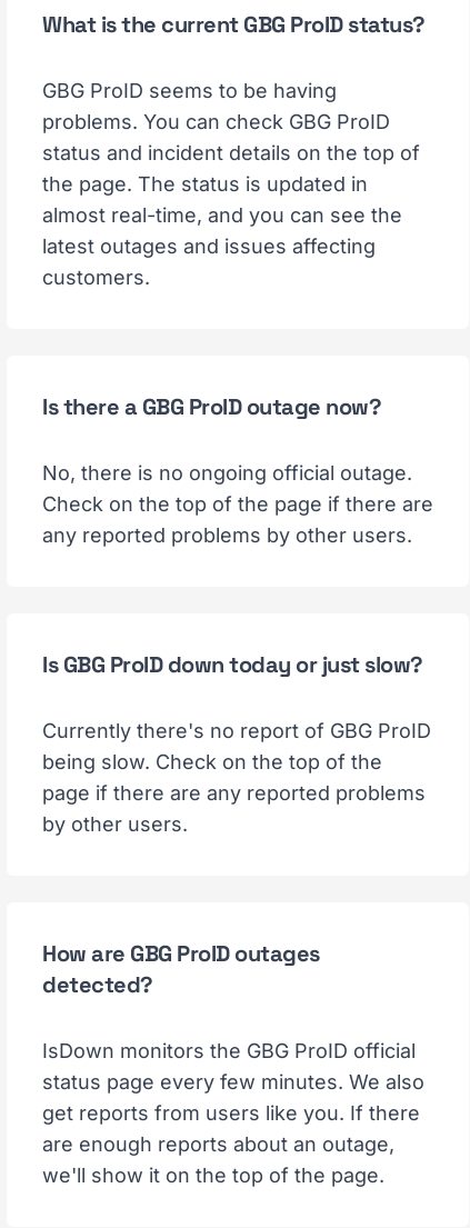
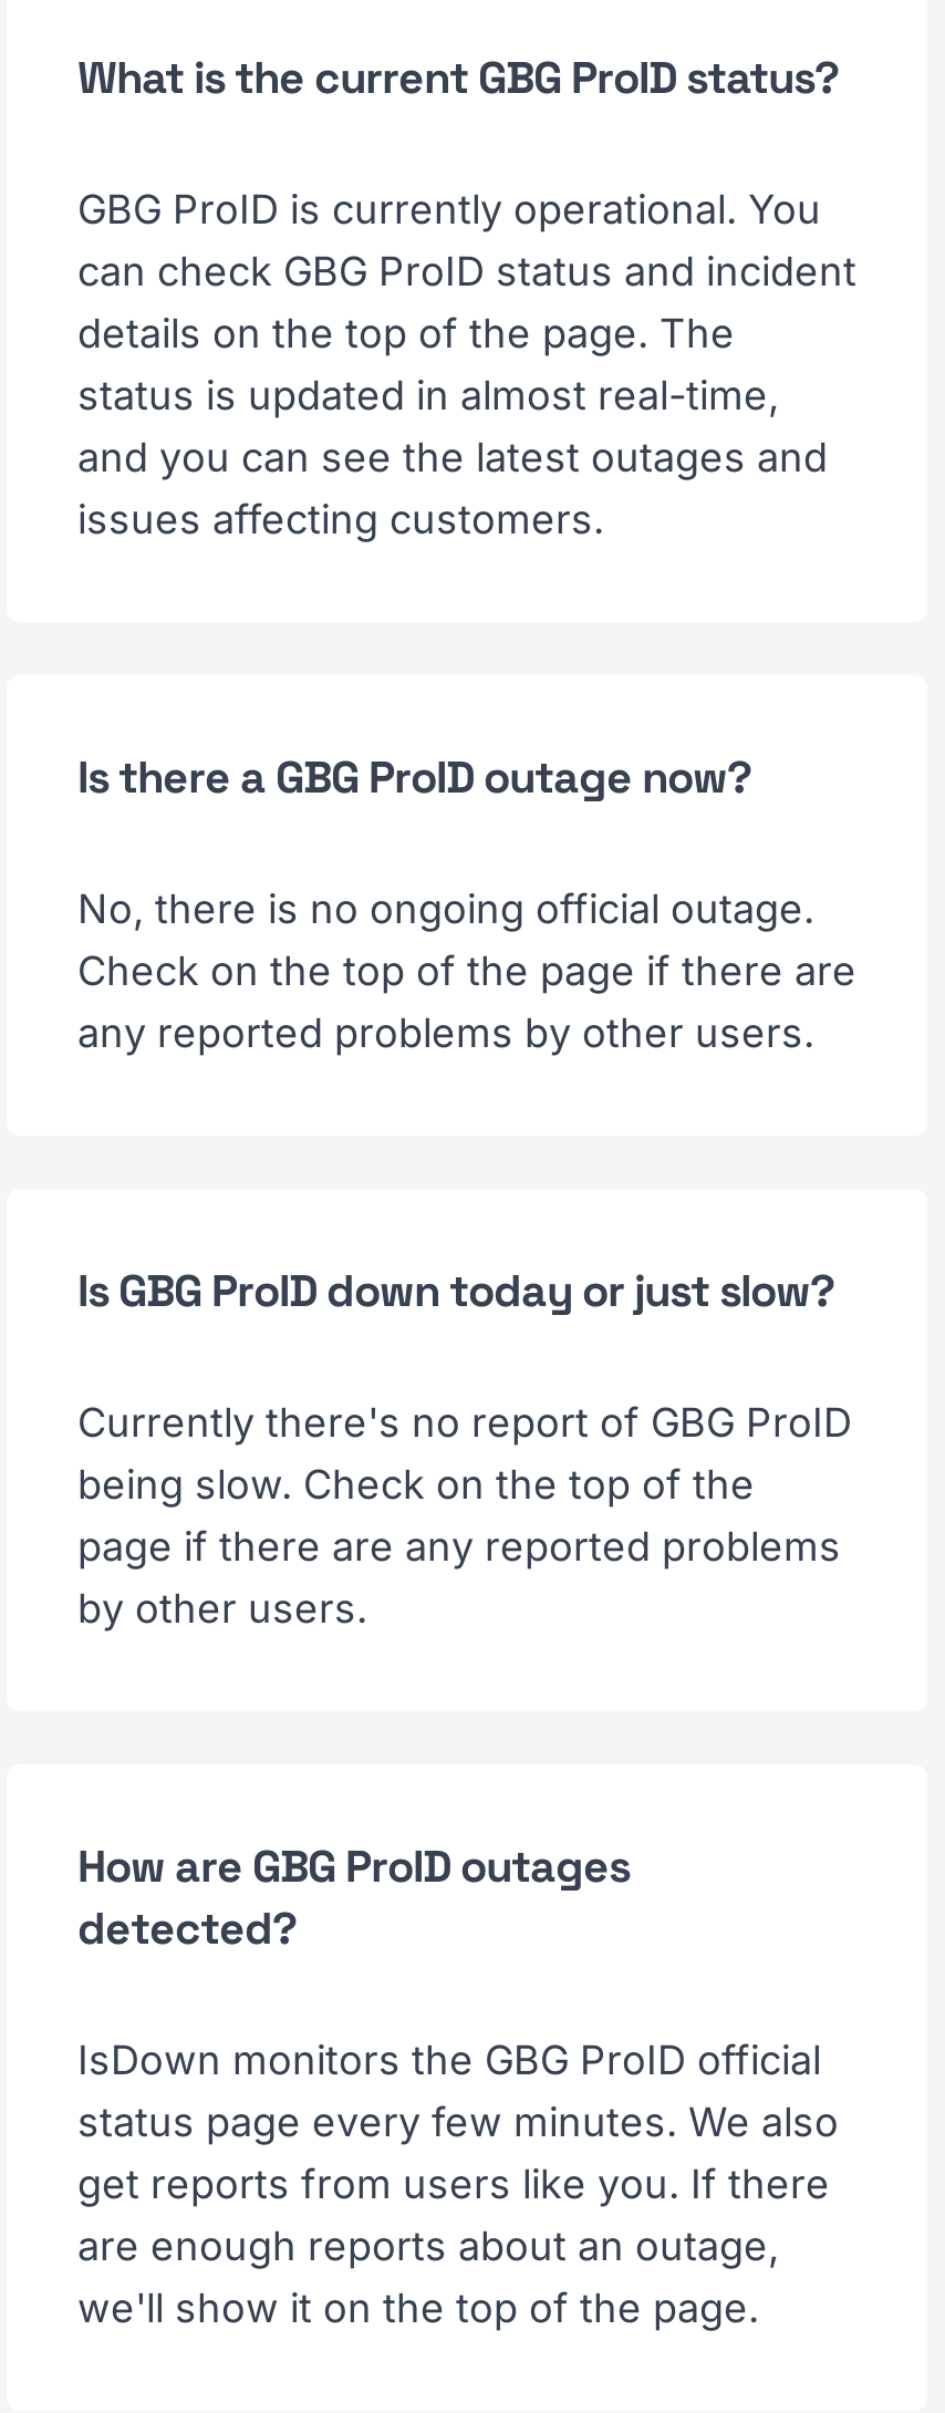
[42,79,420,289] GBG ProID seems to be having | problems. You can check GBG ProID | status and incident details on the top of | the page. The status is updated in | almost real-time, and you can see the | latest outages and issues affecting | customers. -> [77,186,856,542] GBG ProID is currently operational. You | can check GBG ProID status and incident | details on the top of the page. The | status is updated in almost real-time, | and you can see the latest outages and | issues affecting customers.

